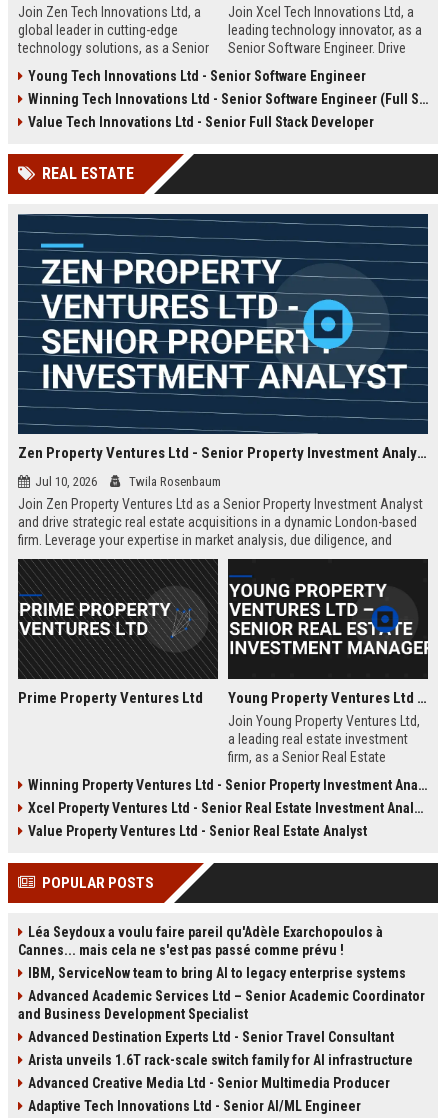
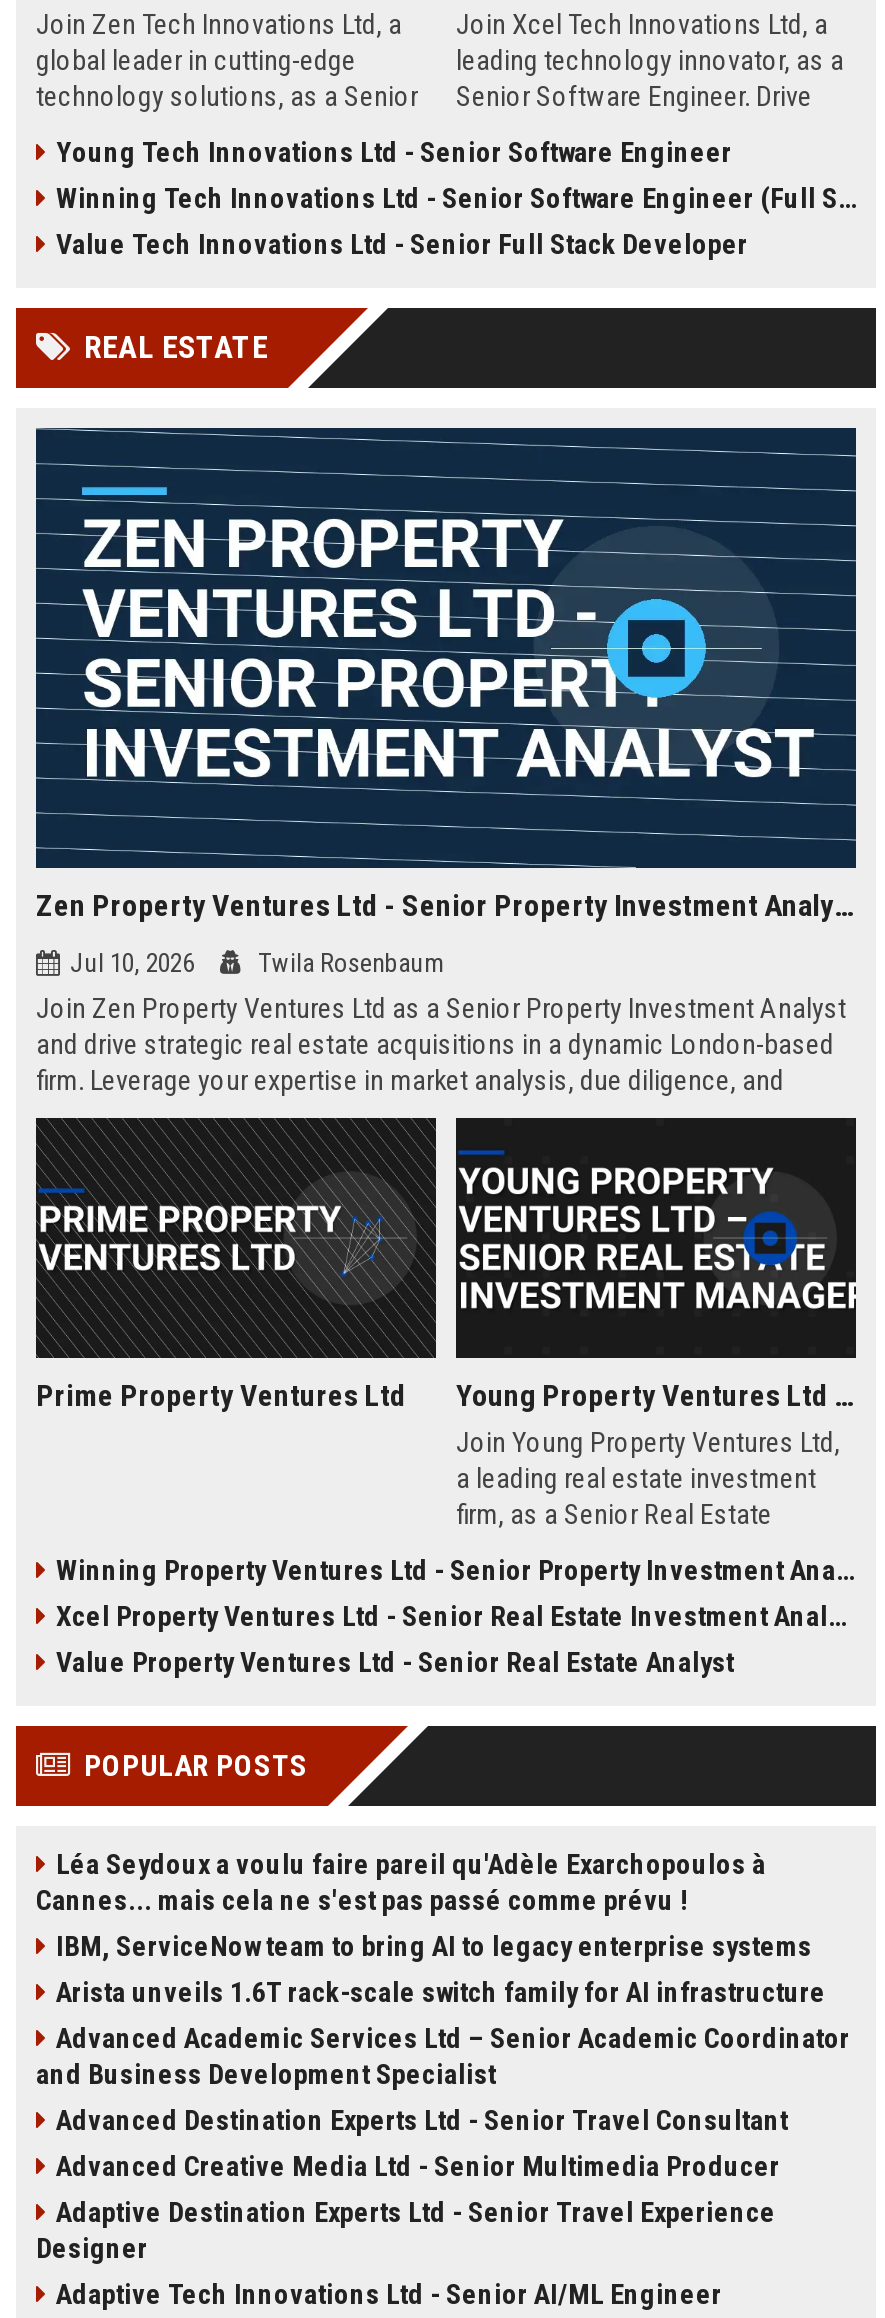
moved [28,1052,413,1068] -> [56,1976,826,2008]: Arista unveils 1.6T rack-scale switch family for AI infrastructure
none -> [36,2196,776,2264] Adaptive Destination Experts Ltd - Senior Travel Experience | Designer

